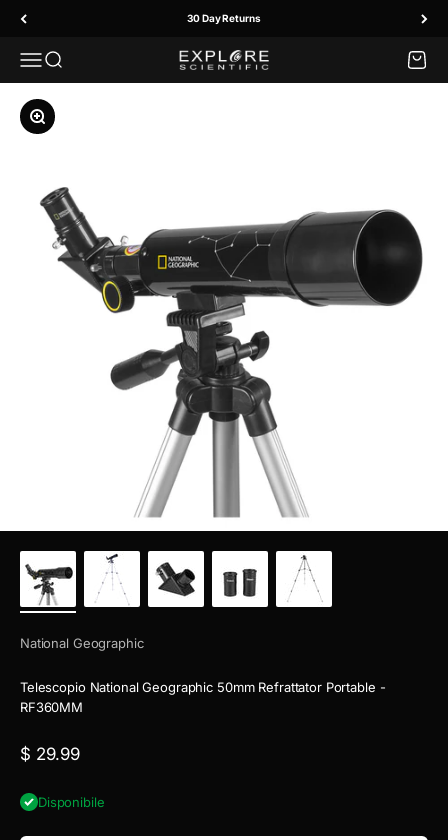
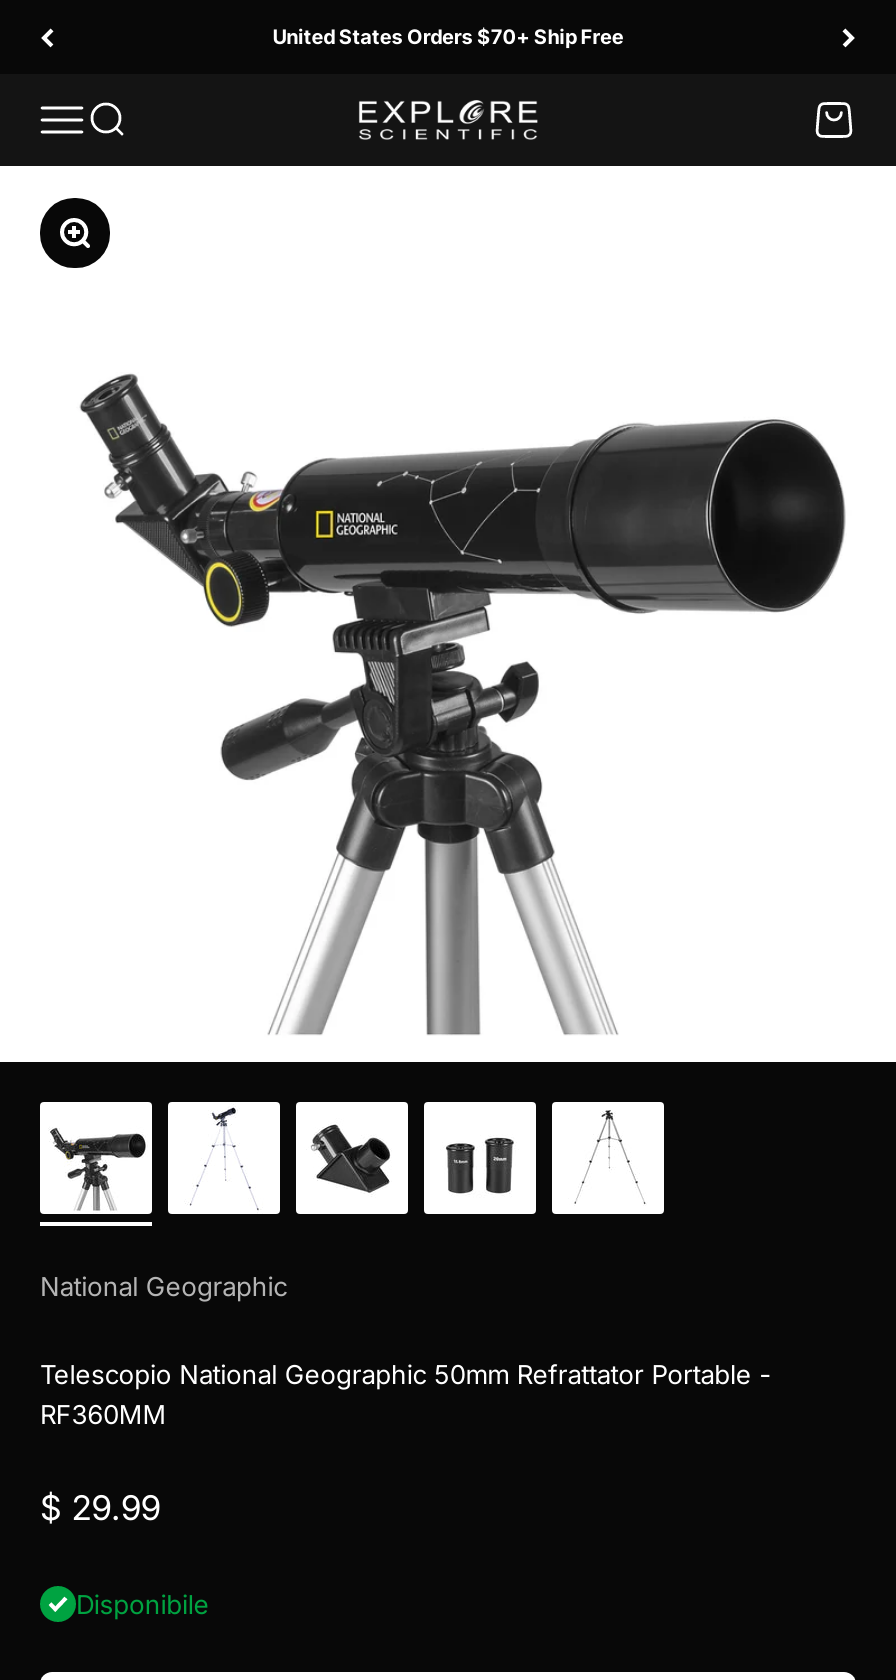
[187,12,261,24] 30 Day Returns -> [273,24,623,48] United States Orders $70+ Ship Free

